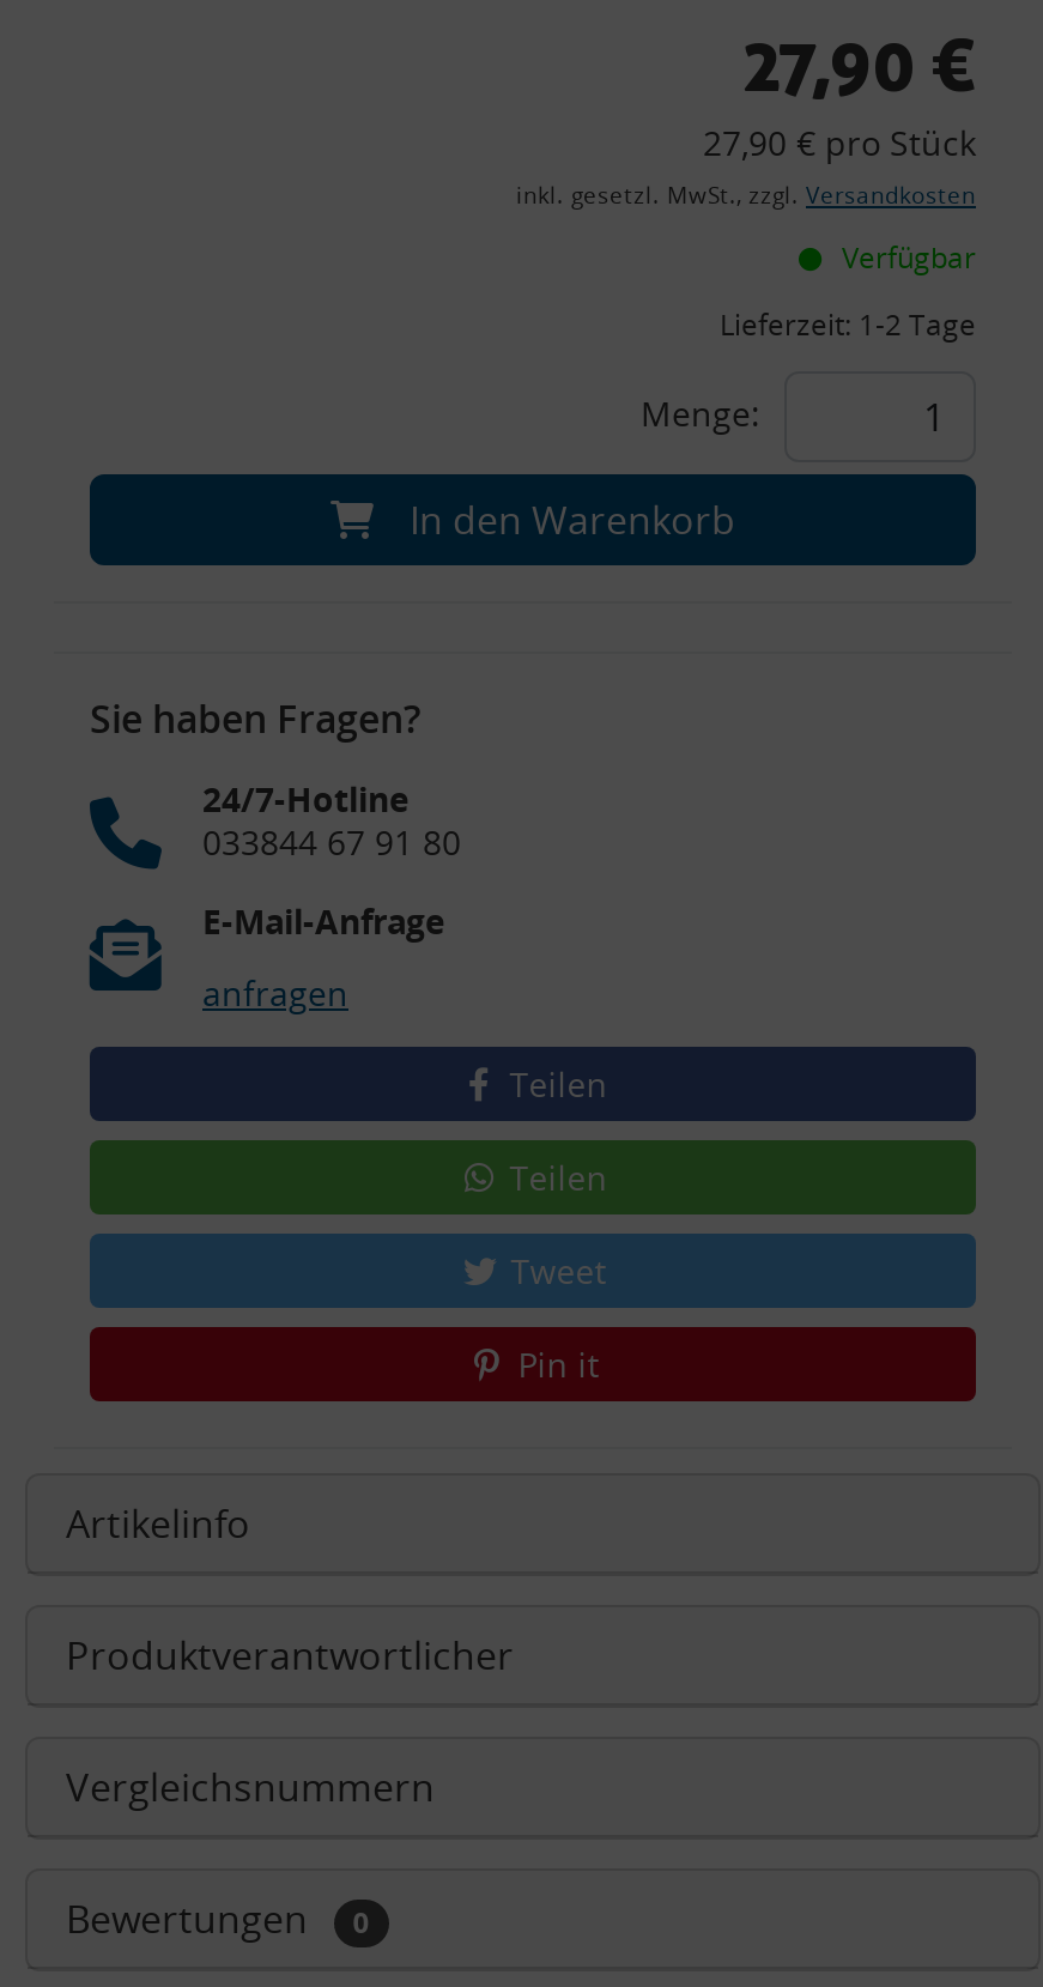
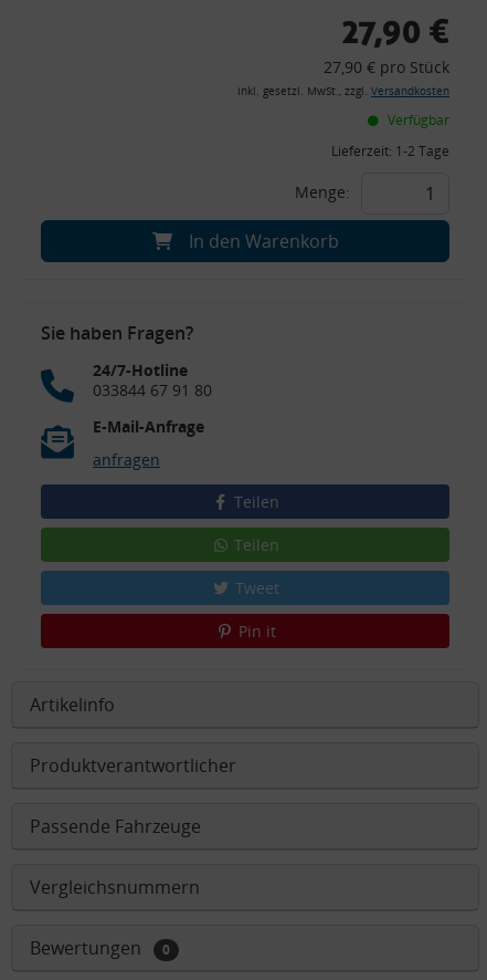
none -> [30,814,201,838] Passende Fahrzeuge

